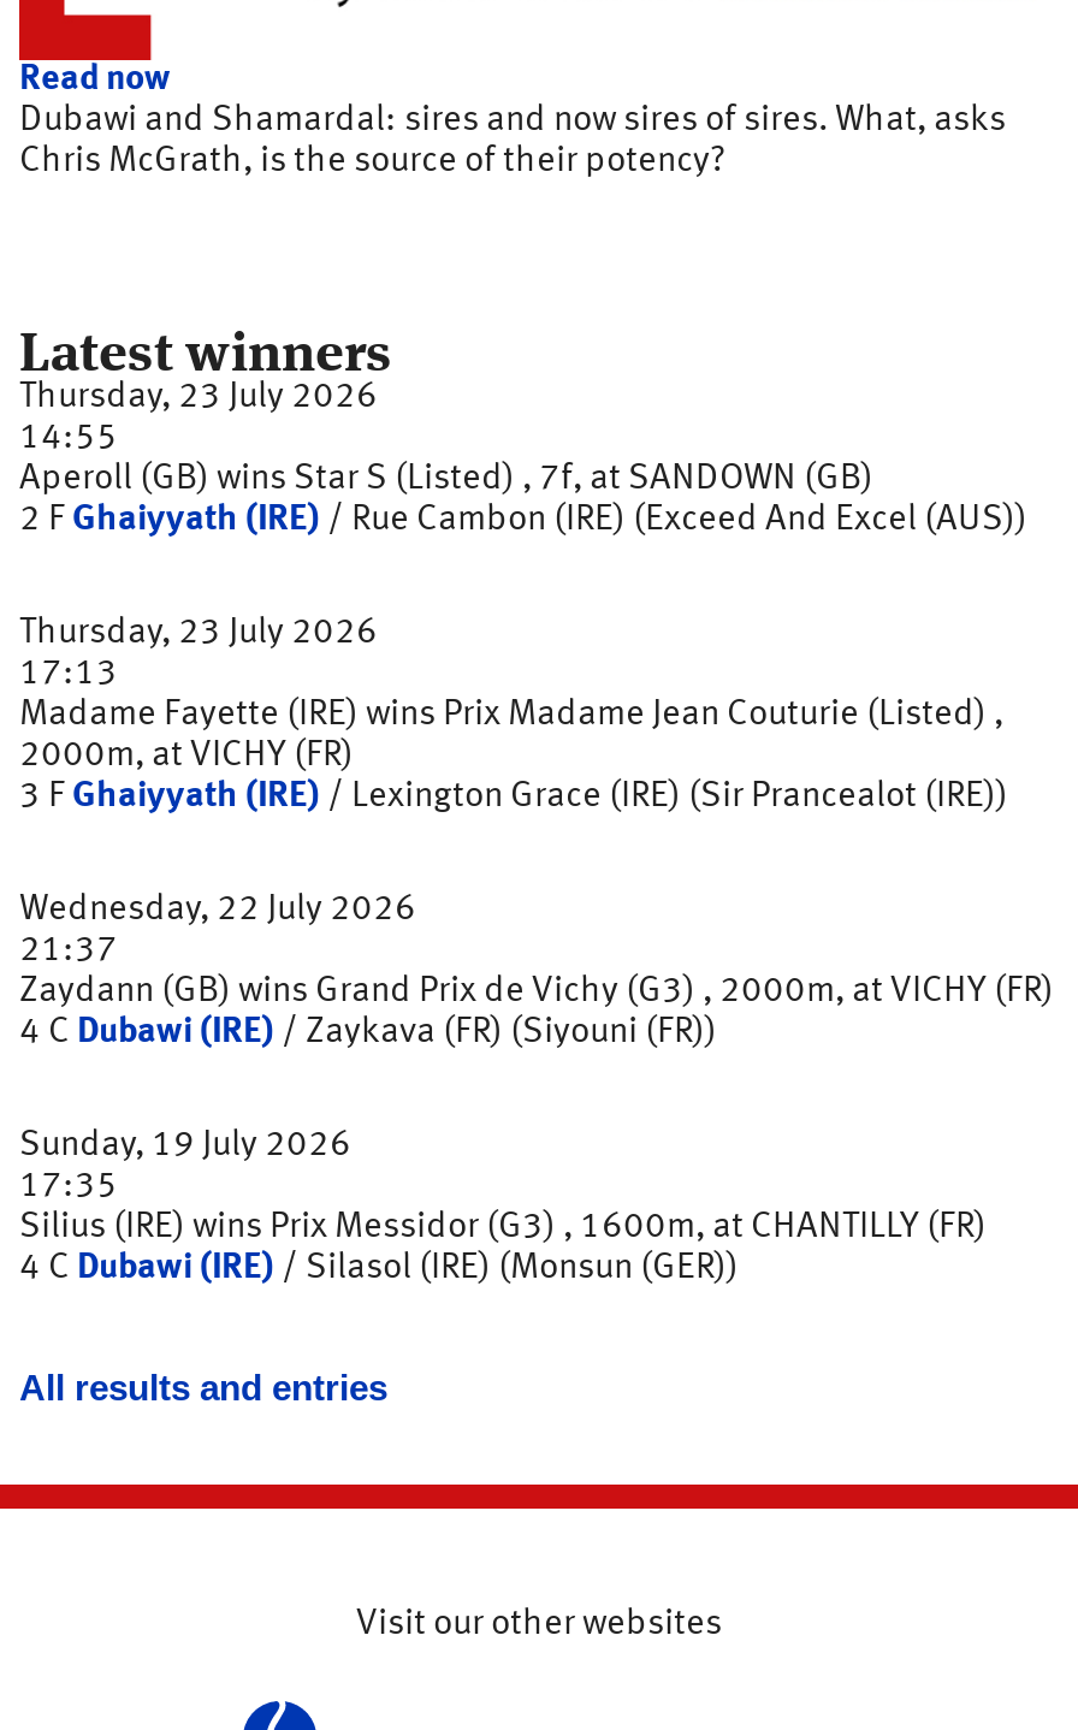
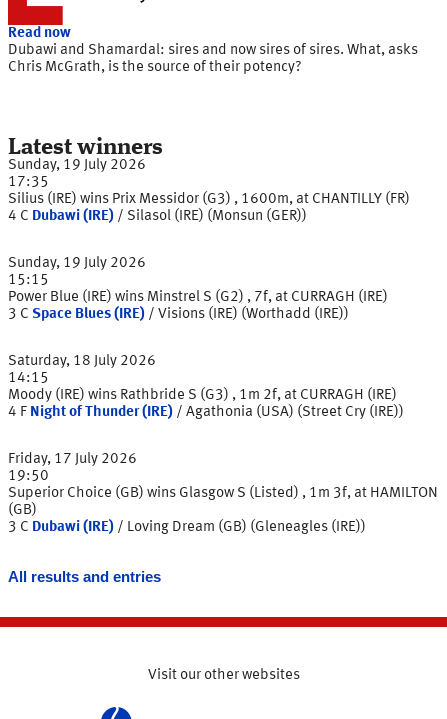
[19,379,1054,1051] Thursday, 23 July 2026 | 14:55 | Aperoll (GB) wins Star S (Listed) , 7f, at SANDOWN (GB) | 2 F Ghaiyyath (IRE) / Rue Cambon (IRE) (Exceed And Excel (AUS)) | Thursday, 23 July 2026 | 17:13 | Madame Fayette (IRE) wins Prix Madame Jean Couturie (Listed) , | 2000m, at VICHY (FR) | 3 F Ghaiyyath (IRE) / Lexington Grace (IRE) (Sir Prancealot (IRE)) | Wednesday, 22 July 2026 | 21:37 | Zaydann (GB) wins Grand Prix de Vichy (G3) , 2000m, at VICHY (FR) | 4 C Dubawi (IRE) / Zaykava (FR) (Siyouni (FR)) -> none
moved [19,1128,987,1286] -> [8,158,410,224]: Sunday, 19 July 2026 | 17:35 | Silius (IRE) wins Prix Messidor (G3) , 1600m, at CHANTILLY (FR) | 4 C Dubawi (IRE) / Silasol (IRE) (Monsun (GER))
none -> [8,256,438,535] Sunday, 19 July 2026 | 15:15 | Power Blue (IRE) wins Minstrel S (G2) , 7f, at CURRAGH (IRE) | 3 C Space Blues (IRE) / Visions (IRE) (Worthadd (IRE)) | Saturday, 18 July 2026 | 14:15 | Moody (IRE) wins Rathbride S (G3) , 1m 2f, at CURRAGH (IRE) | 4 F Night of Thunder (IRE) / Agathonia (USA) (Street Cry (IRE)) | Friday, 17 July 2026 | 19:50 | Superior Choice (GB) wins Glasgow S (Listed) , 1m 3f, at HAMILTON | (GB) | 3 C Dubawi (IRE) / Loving Dream (GB) (Gleneagles (IRE))

